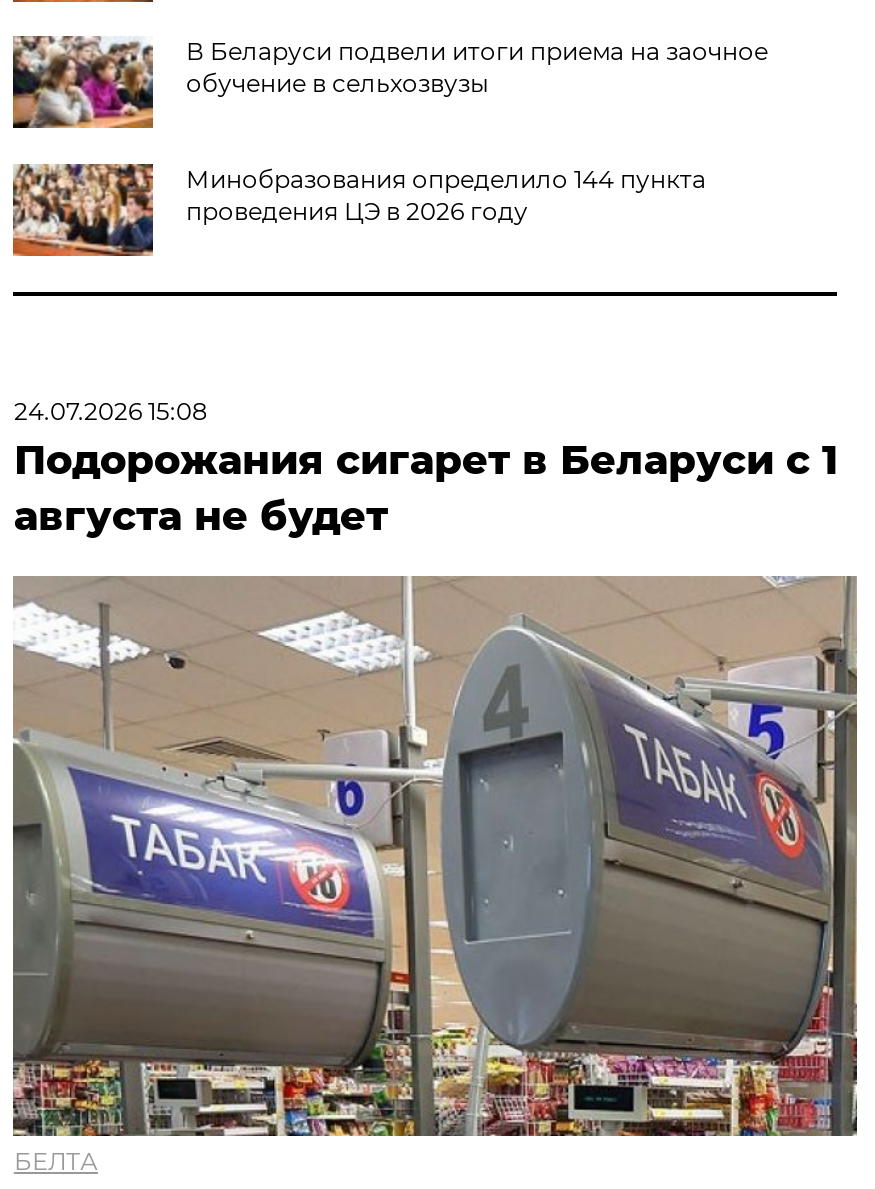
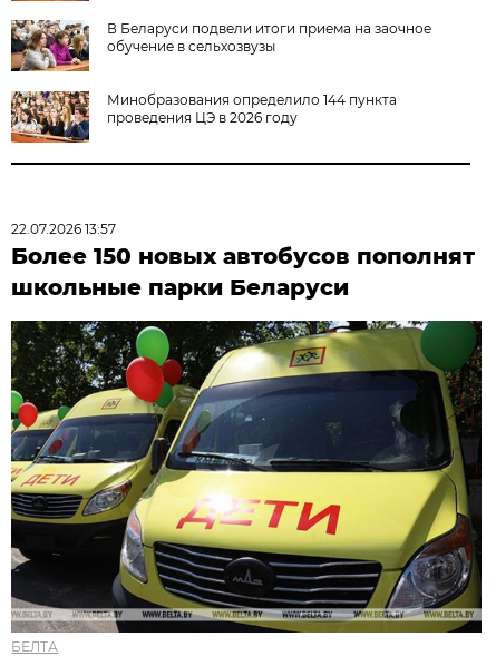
[14,396,838,540] 24.07.2026 15:08 | Подорожания сигарет в Беларуси с 1 | августа не будет -> [12,221,475,301] 22.07.2026 13:57 | Более 150 новых автобусов пополнят | школьные парки Беларуси
[11,574,859,1138] [image] -> [10,320,483,634] [image]

